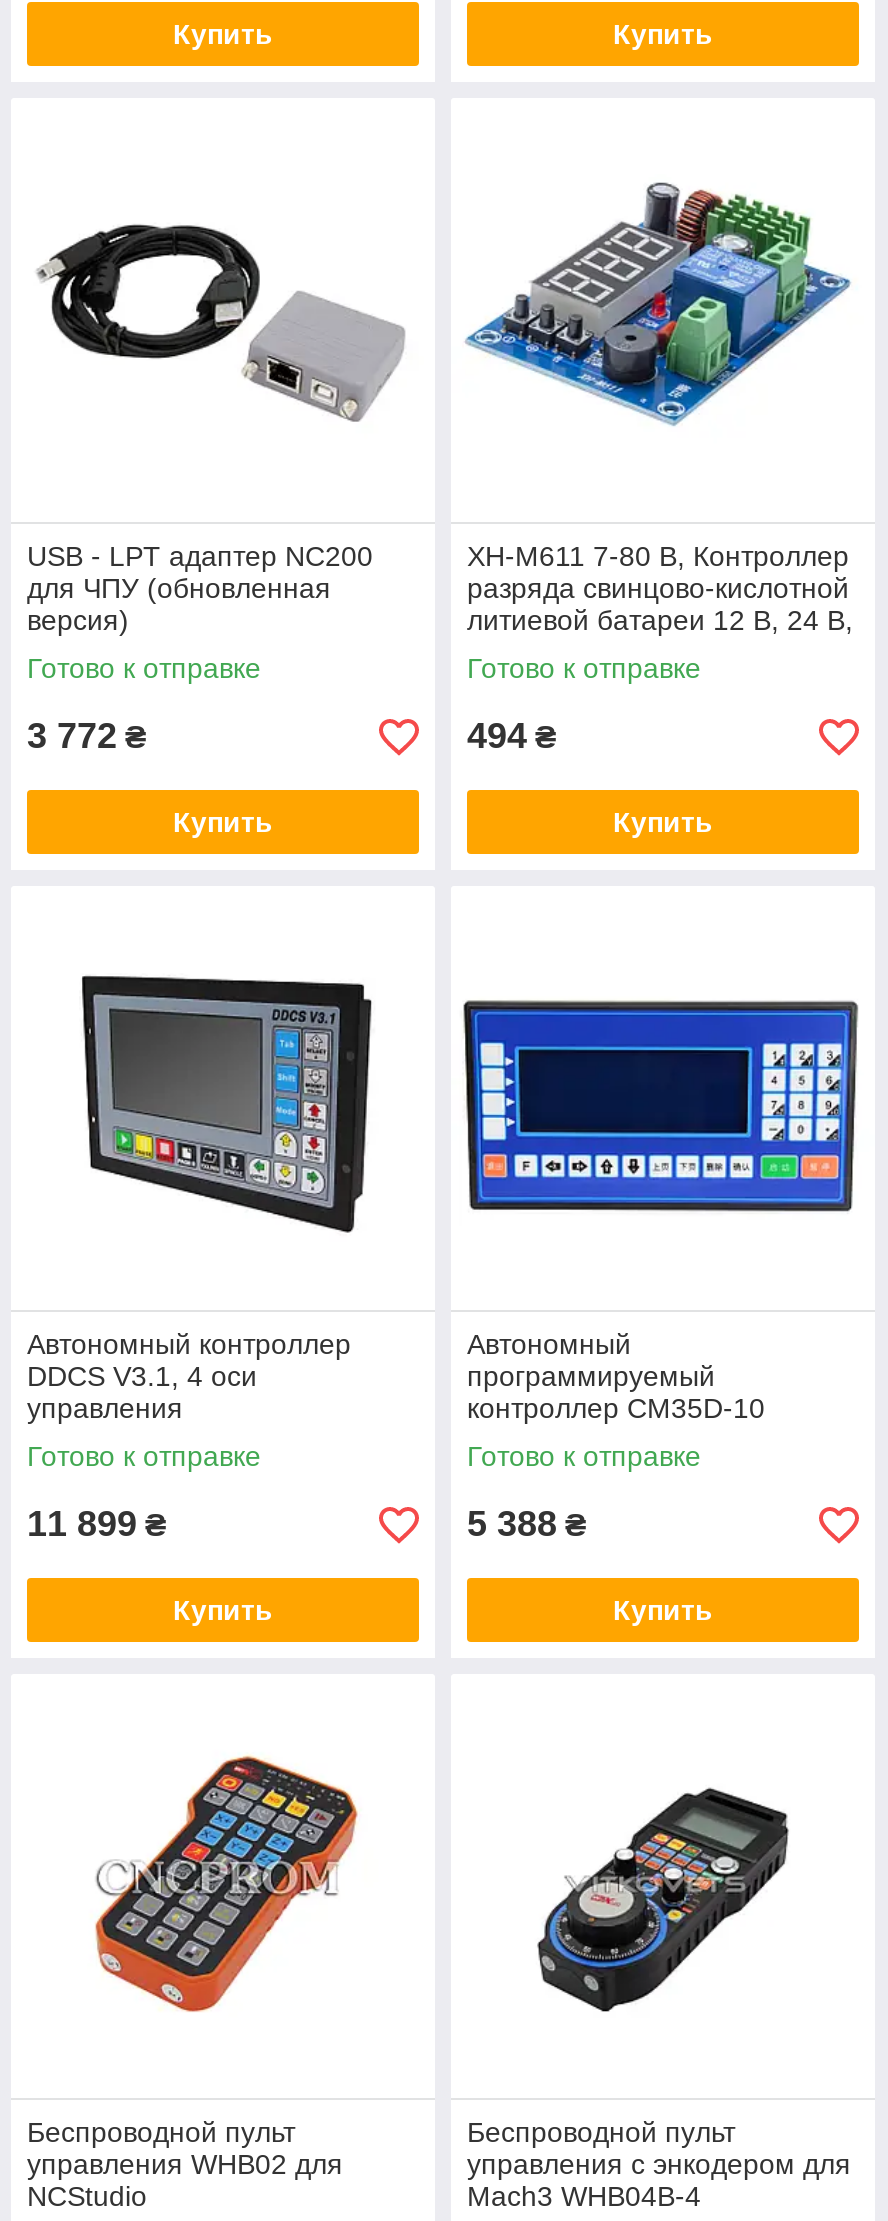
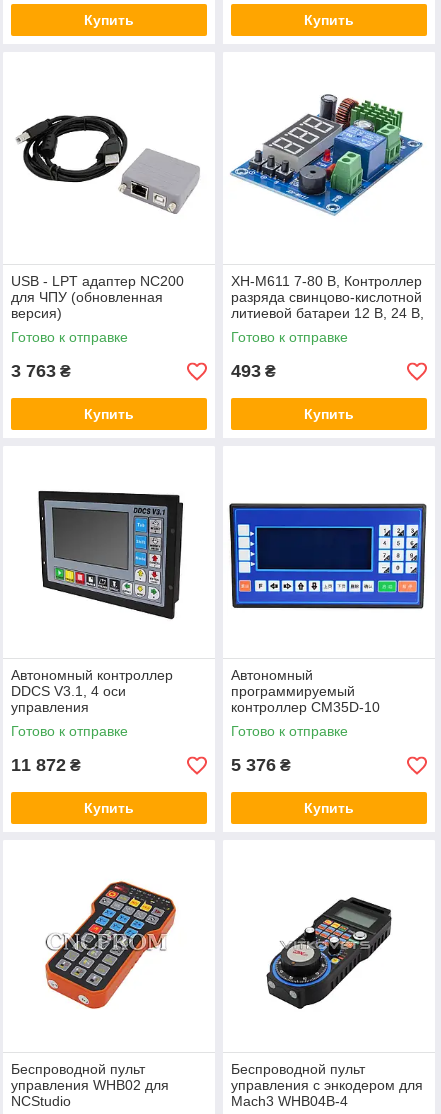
[27,716,147,756] 3 772 ₴ -> [11,361,71,381] 3 763 ₴
[467,716,557,756] 494 ₴ -> [231,361,276,381] 493 ₴
[27,1504,167,1544] 11 899 ₴ -> [11,755,81,775] 11 872 ₴
[467,1504,587,1544] 5 388 ₴ -> [231,755,291,775] 5 376 ₴

